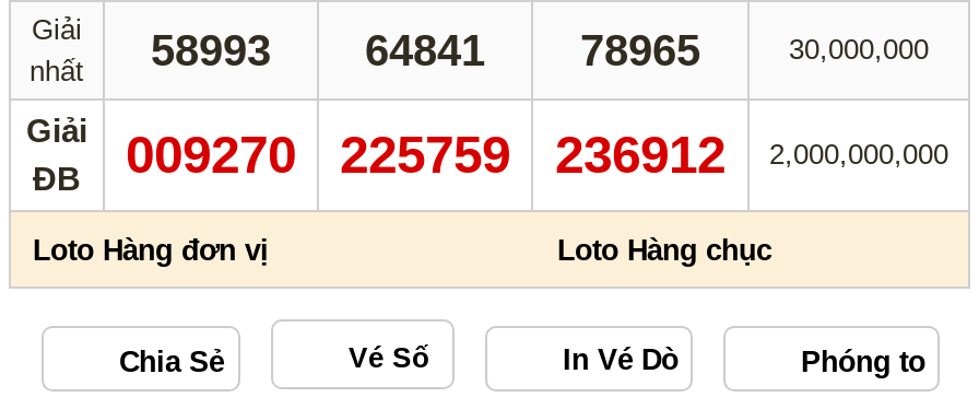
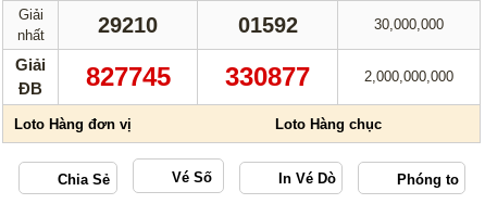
[151,27,700,75] 58993 | 64841 | 78965 -> [98,14,297,37] 29210 | 01592
[126,126,726,185] 009270 | 225759 | 236912 -> [85,62,310,92] 827745 | 330877

